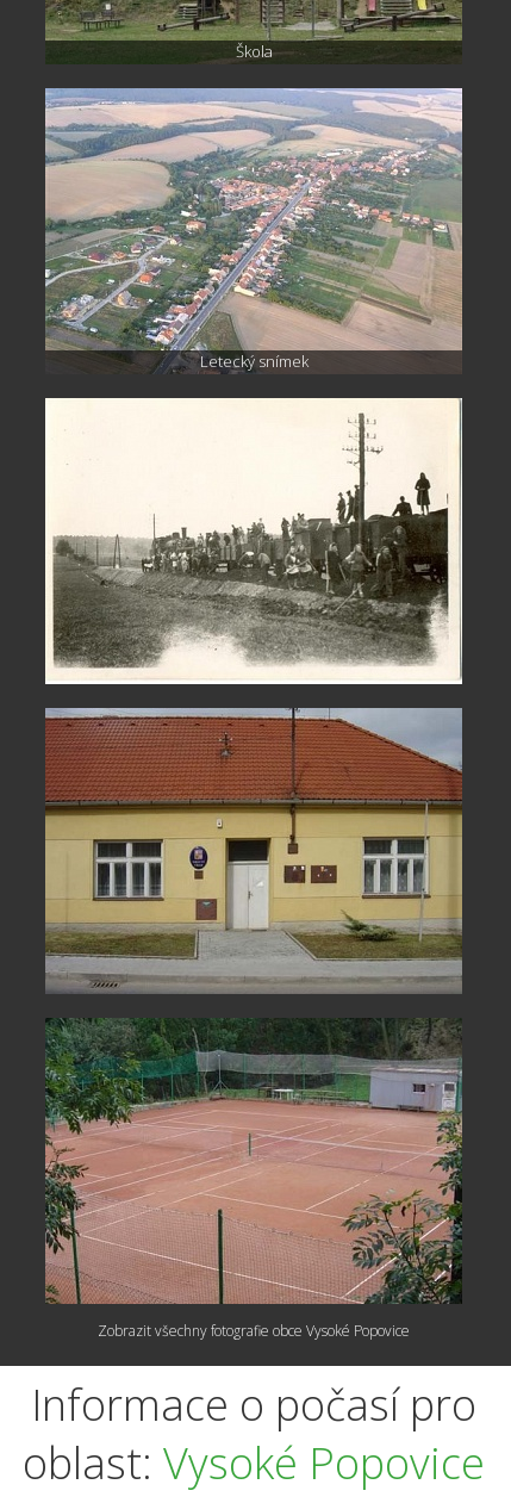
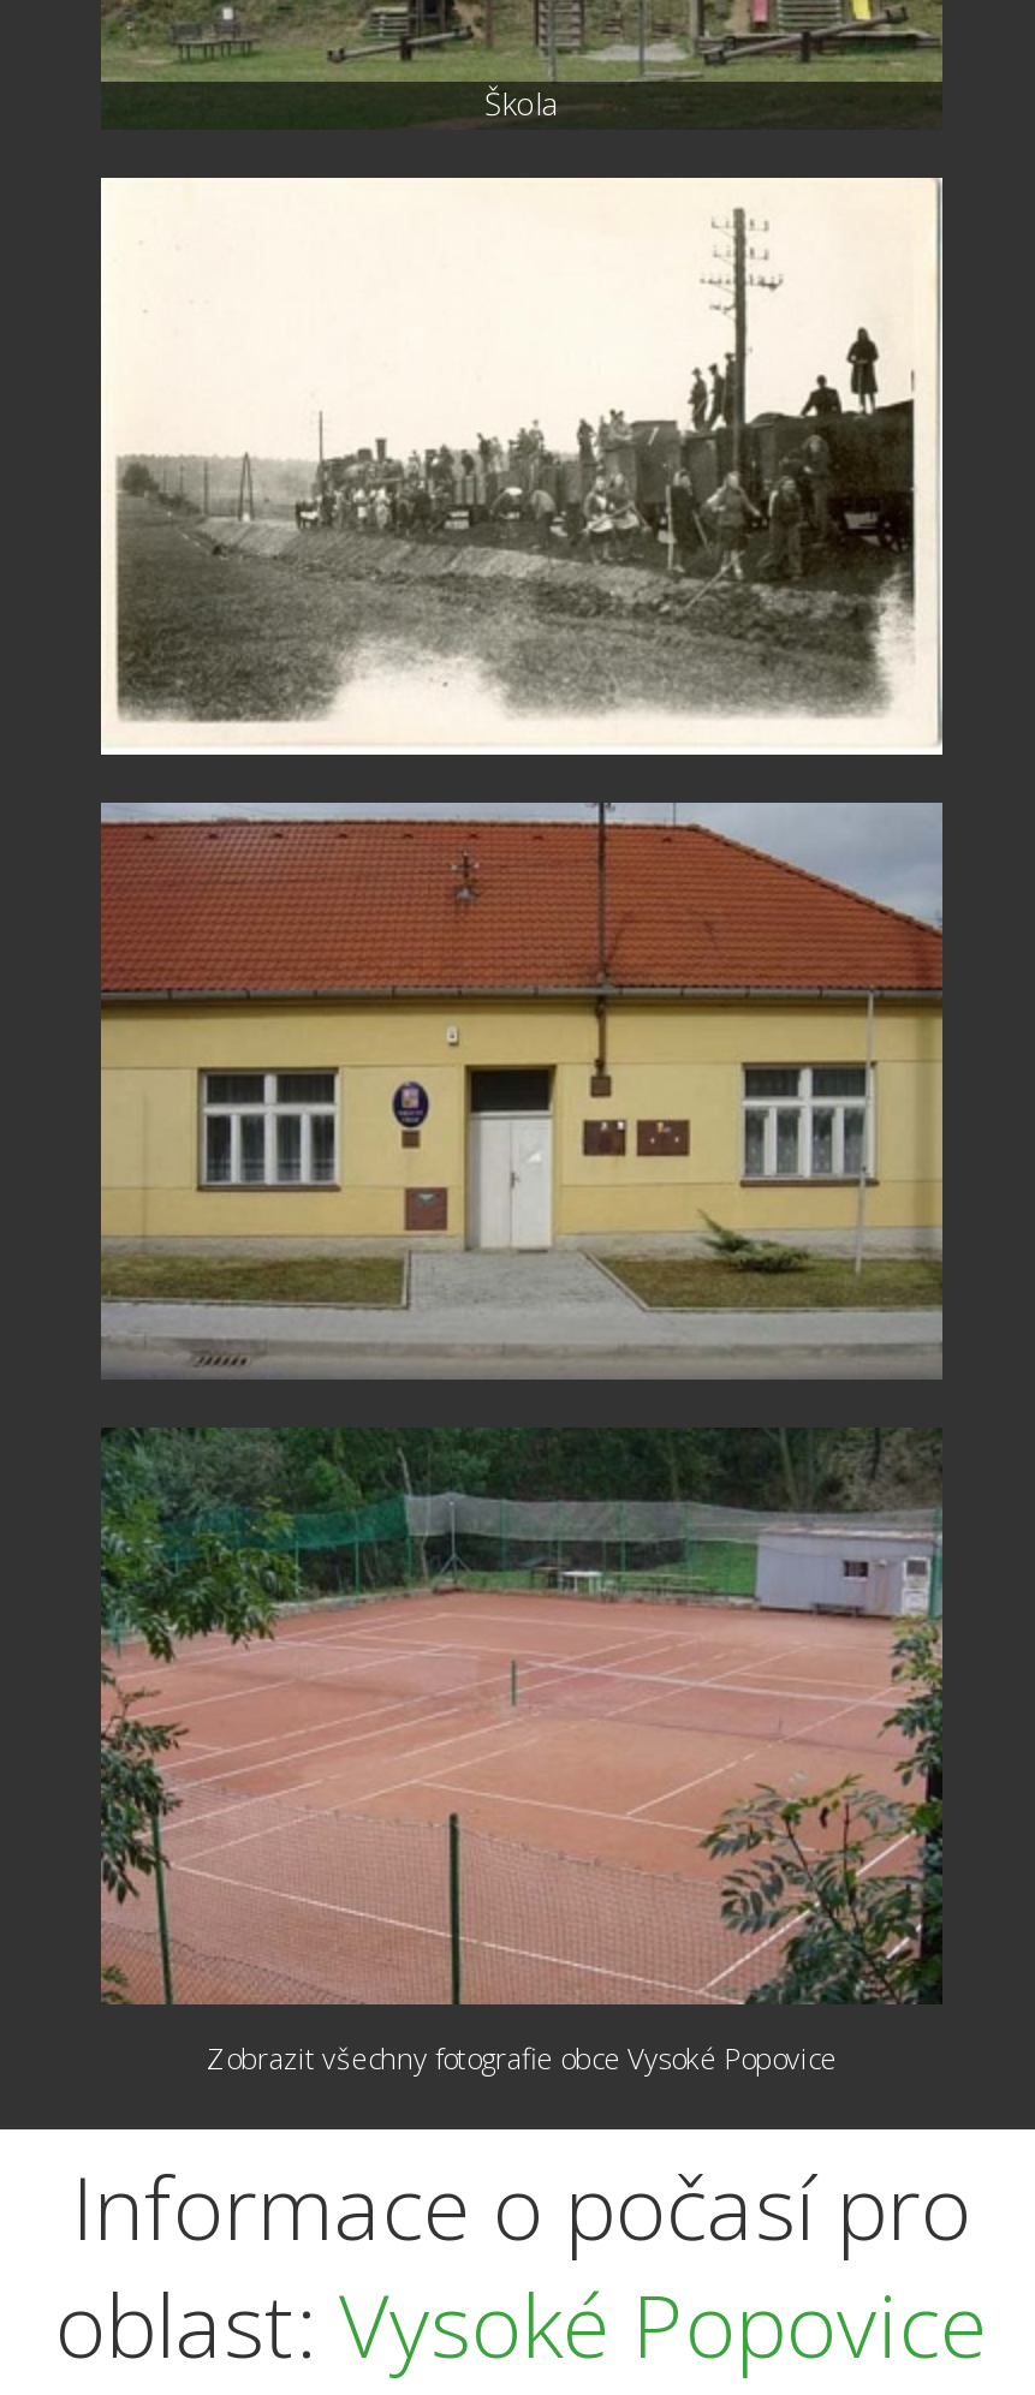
[44,87,462,373] [image] | Letecký snímek -> none

